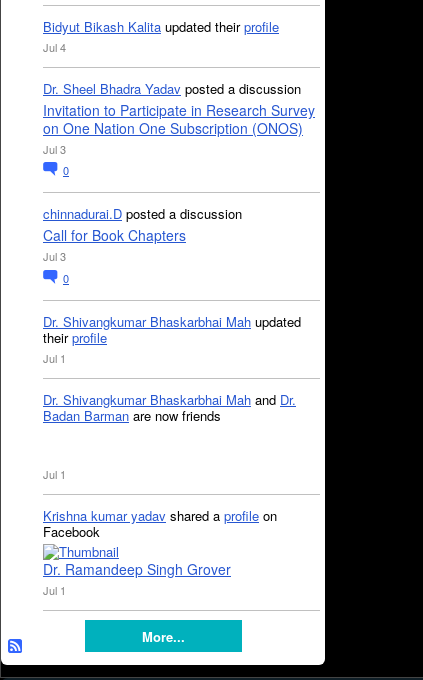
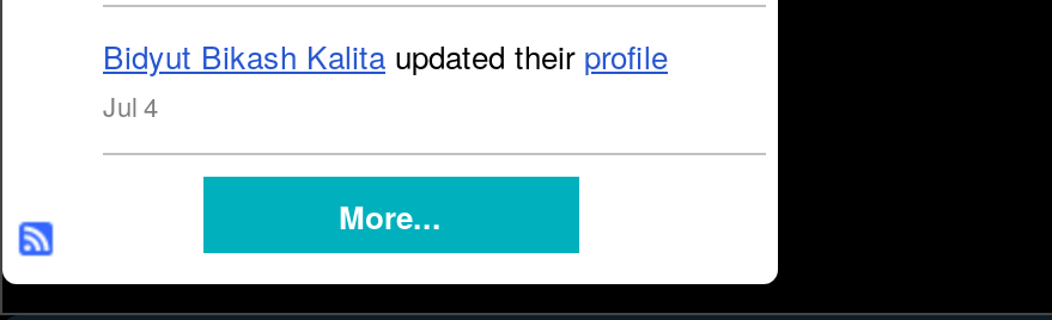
[43,79,315,598] Dr. Sheel Bhadra Yadav posted a discussion | Invitation to Participate in Research Survey | on One Nation One Subscription (ONOS) | Jul 3 | 0 | chinnadurai.D posted a discussion | Call for Book Chapters | Jul 3 | 0 | Dr. Shivangkumar Bhaskarbhai Mah updated | theirprofile | Jul 1 | Dr. Shivangkumar Bhaskarbhai Mah and Dr. | Badan Barmanare now friends | Jul 1 | Krishna kumar yadav shared a profile on | Facebook | Dr. Ramandeep Singh Grover | Jul 1 -> none

